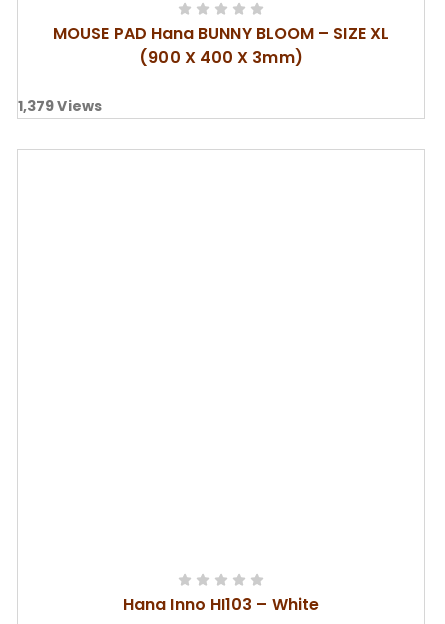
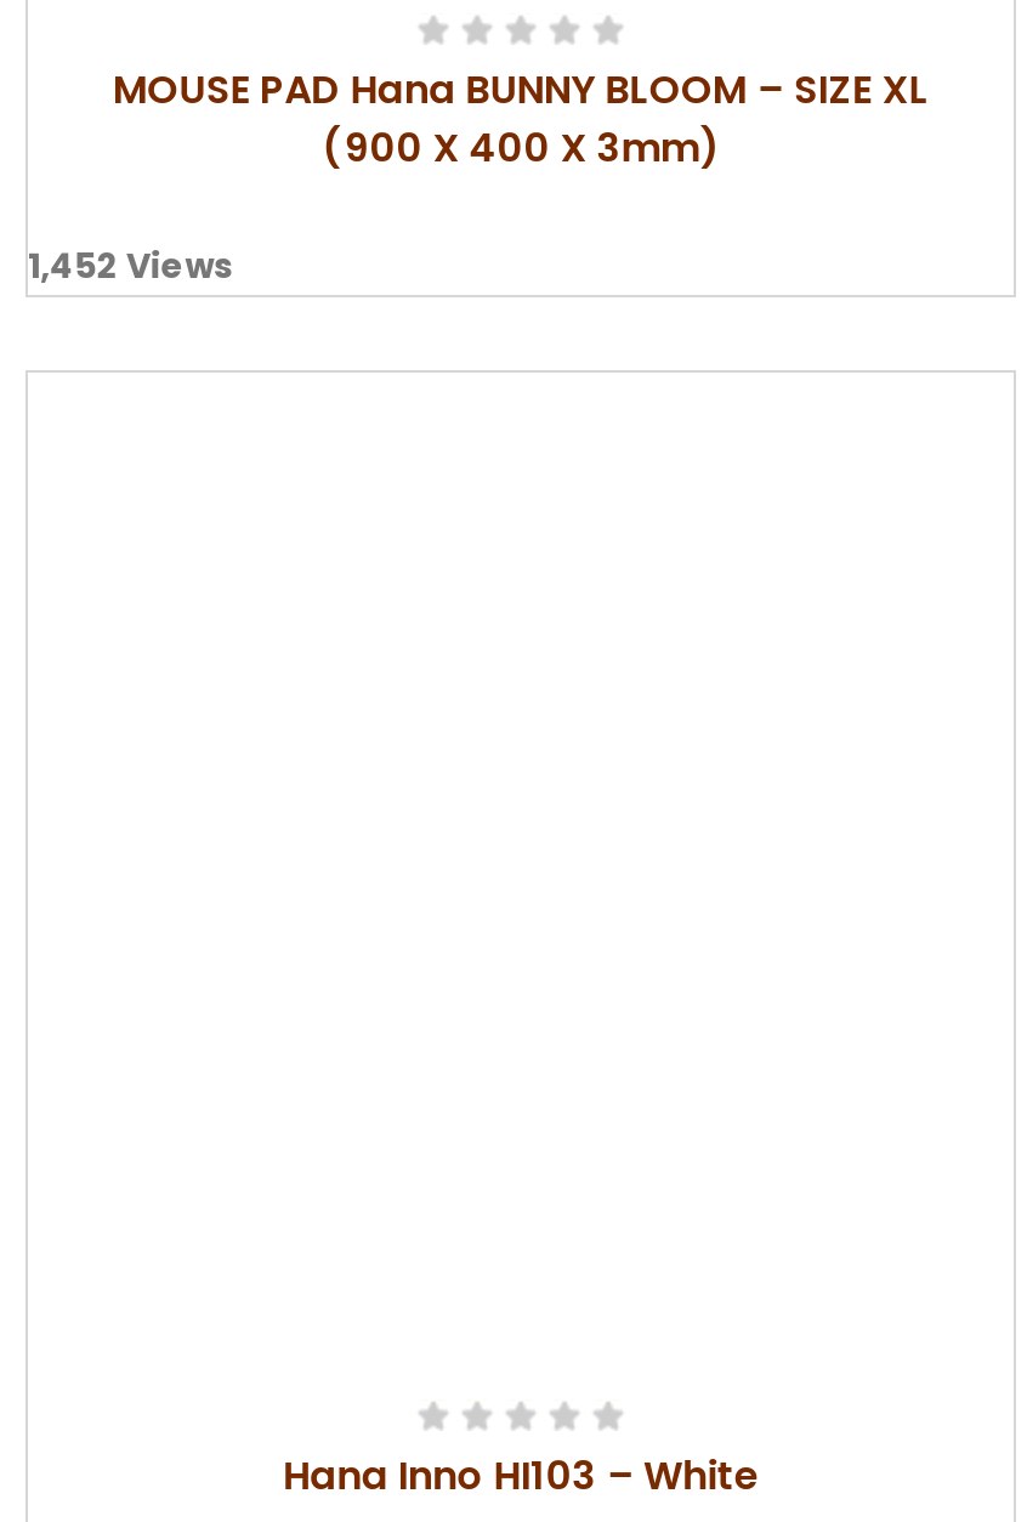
[18,96,102,116] 1,379 Views -> [28,241,234,290] 1,452 Views

